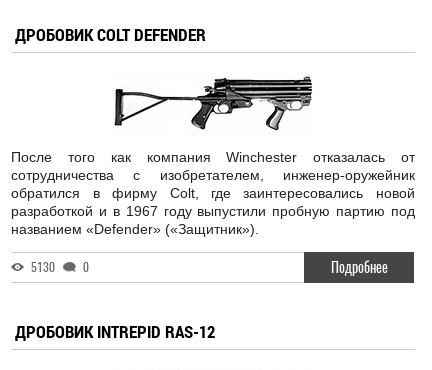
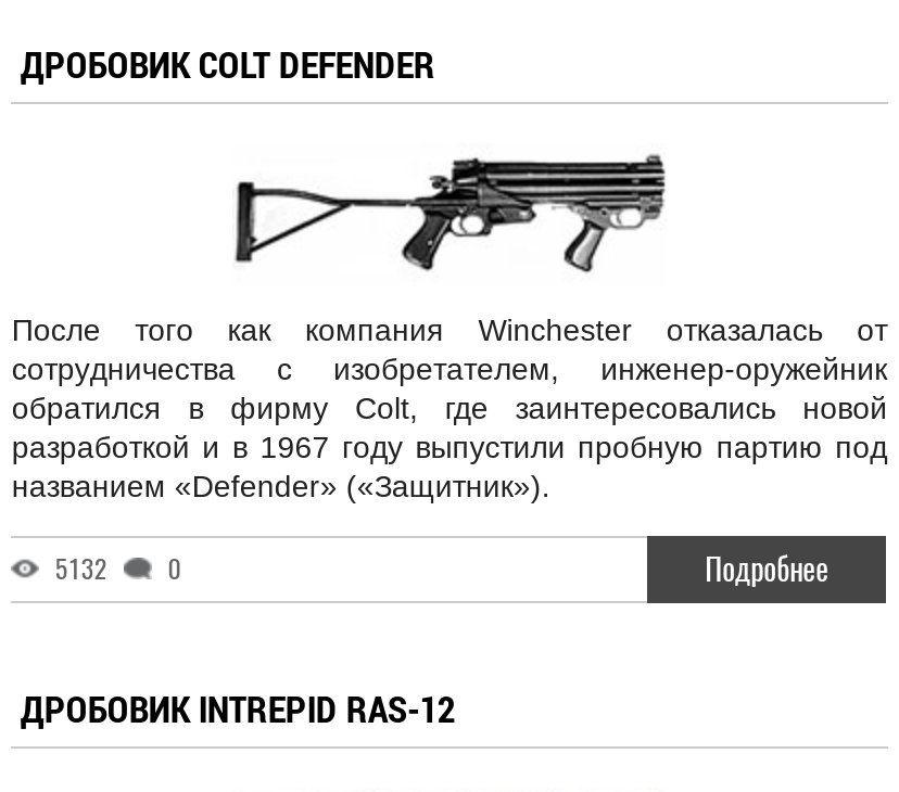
[31,259,89,275] 5130 0 -> [55,551,181,586] 5132 0

